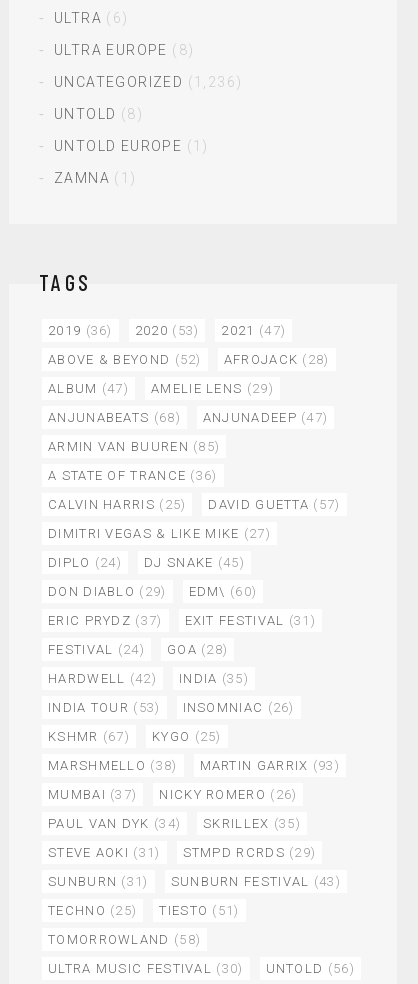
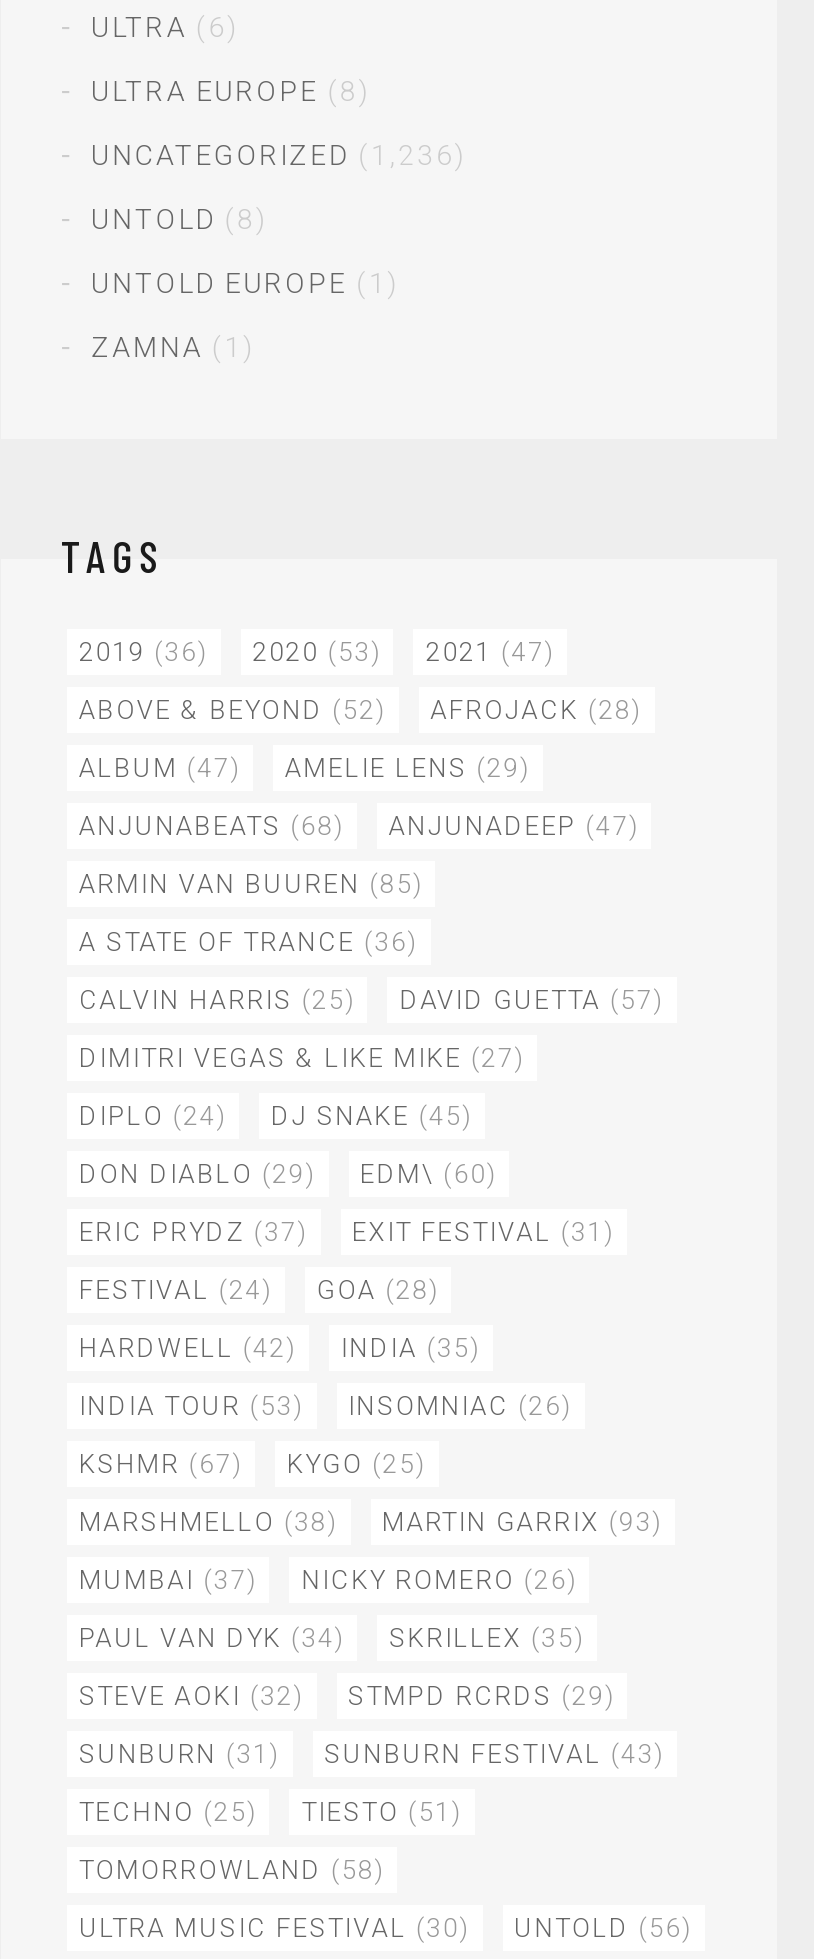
[48,845,316,860] STEVE AOKI (31) STMPD RCRDS (29) -> [79,1681,616,1711] STEVE AOKI (32) STMPD RCRDS (29)

